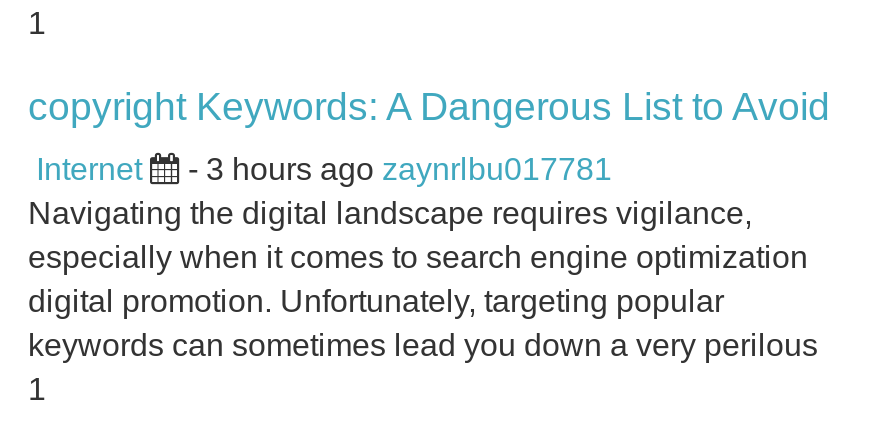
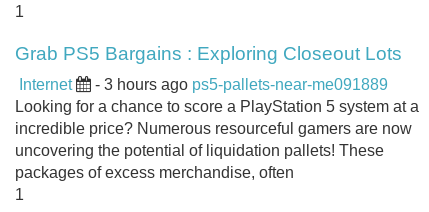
[28,84,830,128] copyright Keywords: A Dangerous List to Avoid -> [15,42,402,64] Grab PS5 Bargains : Exploring Closeout Lots
[28,152,818,362] - 3 hours ago zaynrlbu017781 | Navigating the digital landscape requires vigilance, | especially when it comes to search engine optimization | digital promotion. Unfortunately, targeting popular | keywords can sometimes lead you down a very perilous -> [15,76,419,181] - 3 hours ago ps5-pallets-near-me091889 | Looking for a chance to score a PlayStation 5 system at a | incredible price? Numerous resourceful gamers are now | uncovering the potential of liquidation pallets! These | packages of excess merchandise, often

